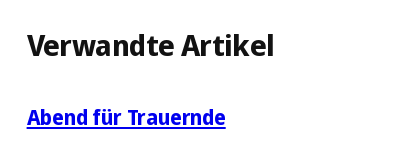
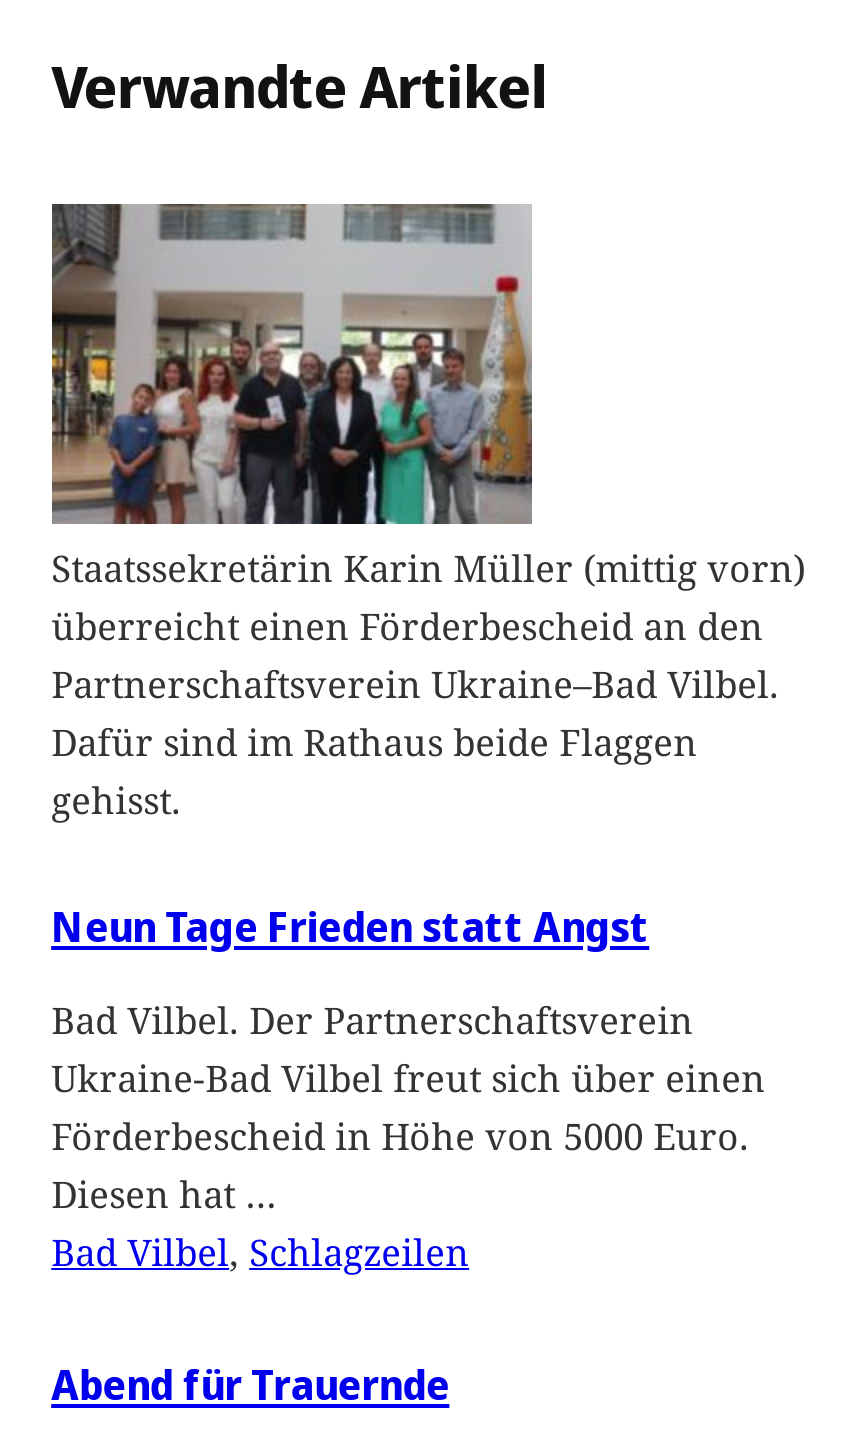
none -> [50,202,805,1276] [image] | Staatssekretärin Karin Müller (mittig vorn) | überreicht einen Förderbescheid an den | Partnerschaftsverein Ukraine–Bad Vilbel. | Dafür sind im Rathaus beide Flaggen | gehisst. | Neun Tage Frieden statt Angst | Bad Vilbel. Der Partnerschaftsverein | Ukraine-Bad Vilbel freut sich über einen | Förderbescheid in Höhe von 5000 Euro. | Diesen hat … | Bad Vilbel, Schlagzeilen

